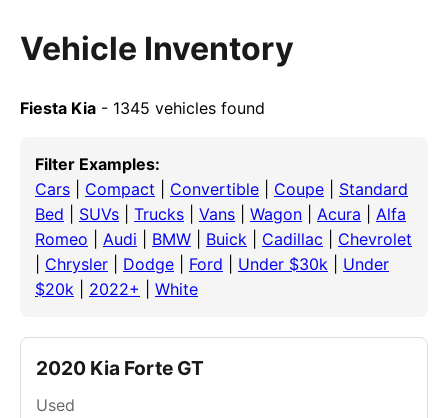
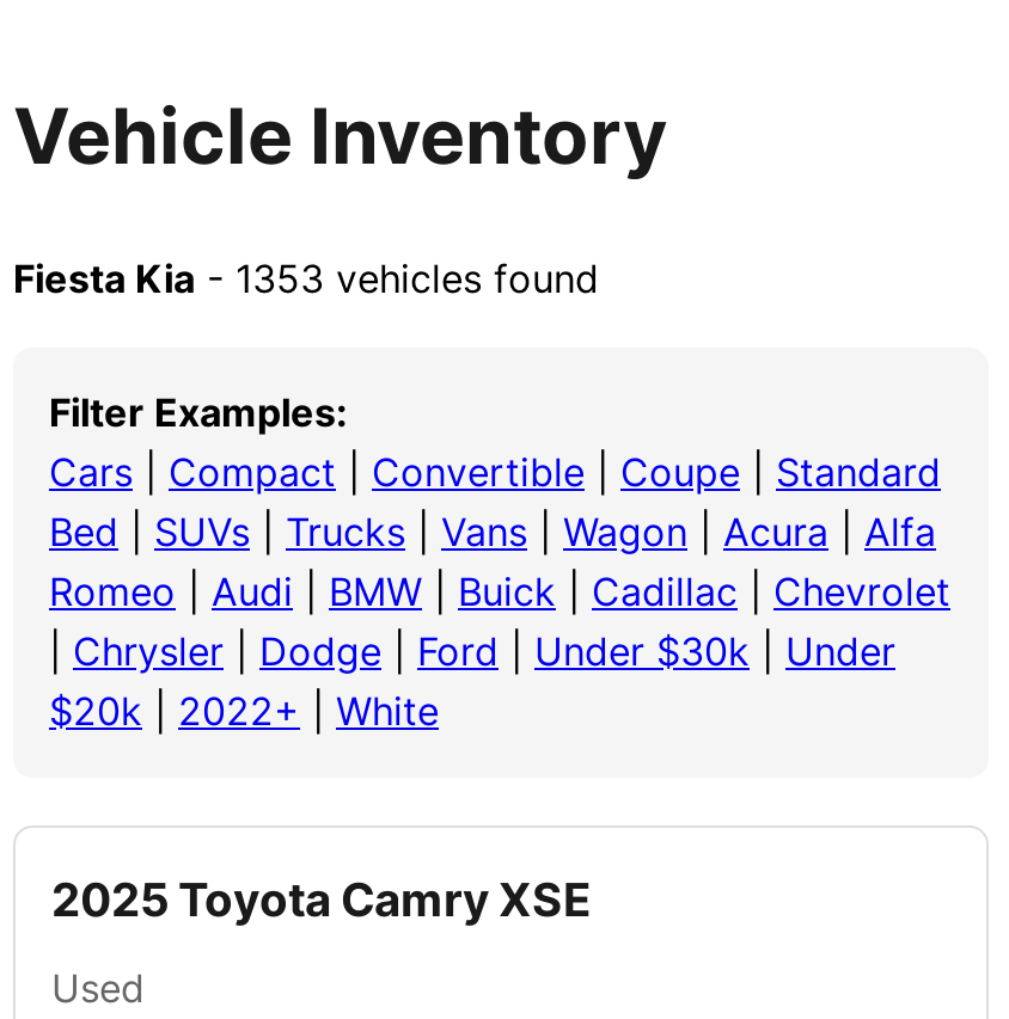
[20,98,265,118] Fiesta Kia - 1345 vehicles found -> [13,254,599,302] Fiesta Kia - 1353 vehicles found
[36,356,204,380] 2020 Kia Forte GT -> [51,871,592,928] 2025 Toyota Camry XSE

